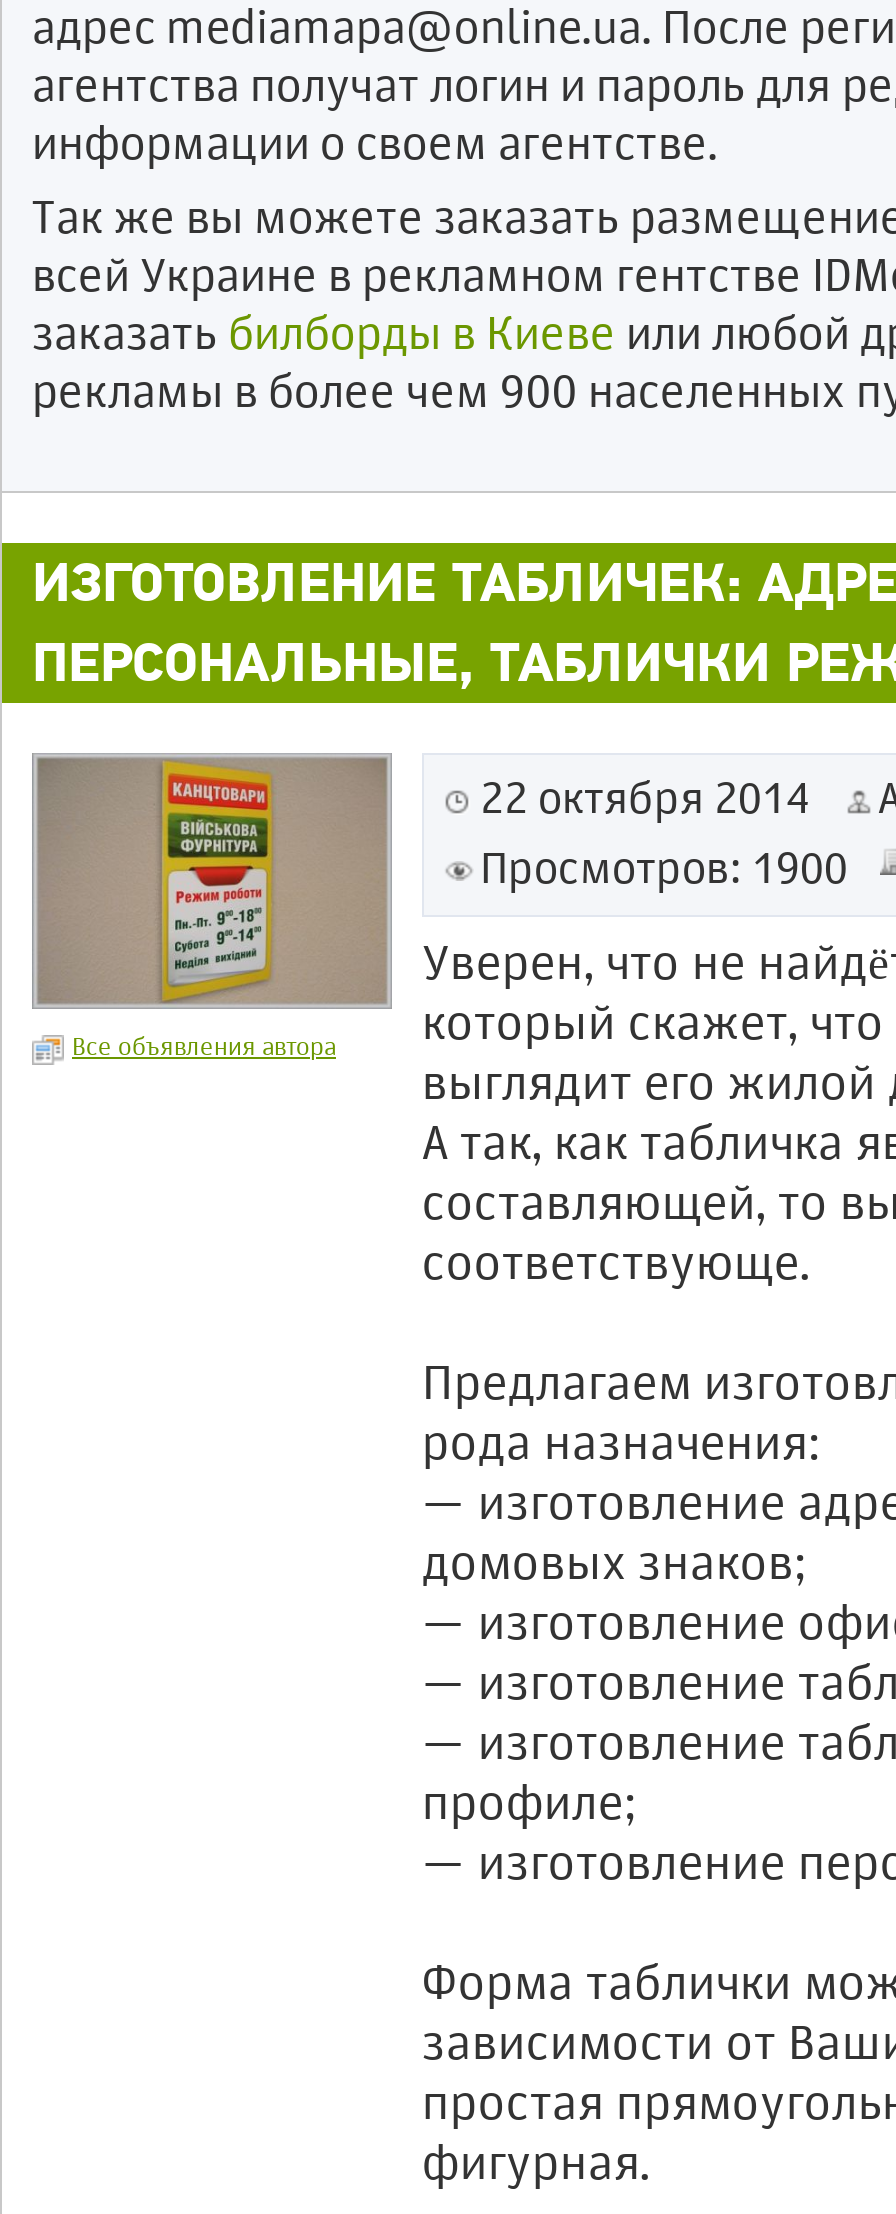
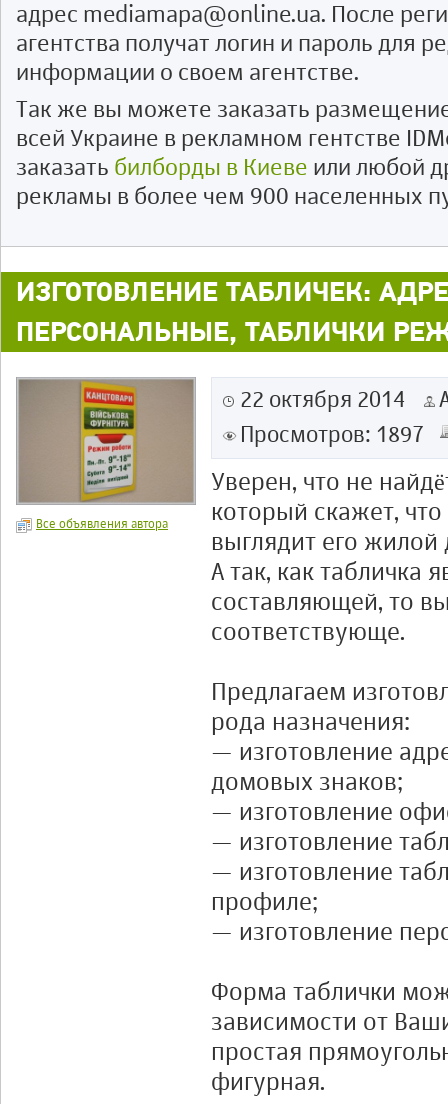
[480,849,848,893] Просмотров: 1900 -> [240,425,424,447] Просмотров: 1897

